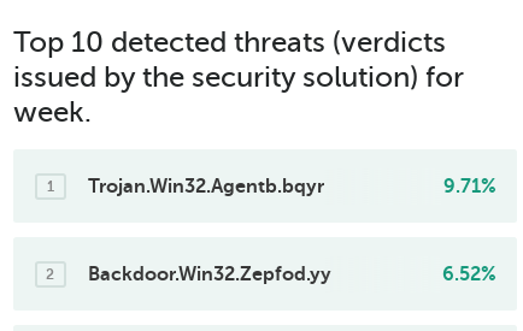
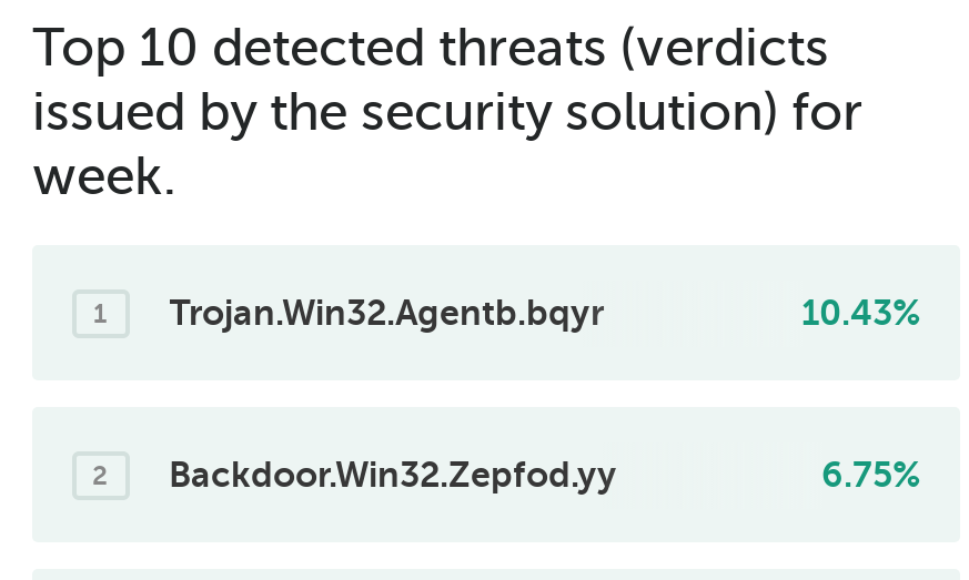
[443,175,496,197] 9.71% -> [801,293,921,333] 10.43%
[442,263,496,285] 6.52% -> [821,455,921,495] 6.75%

